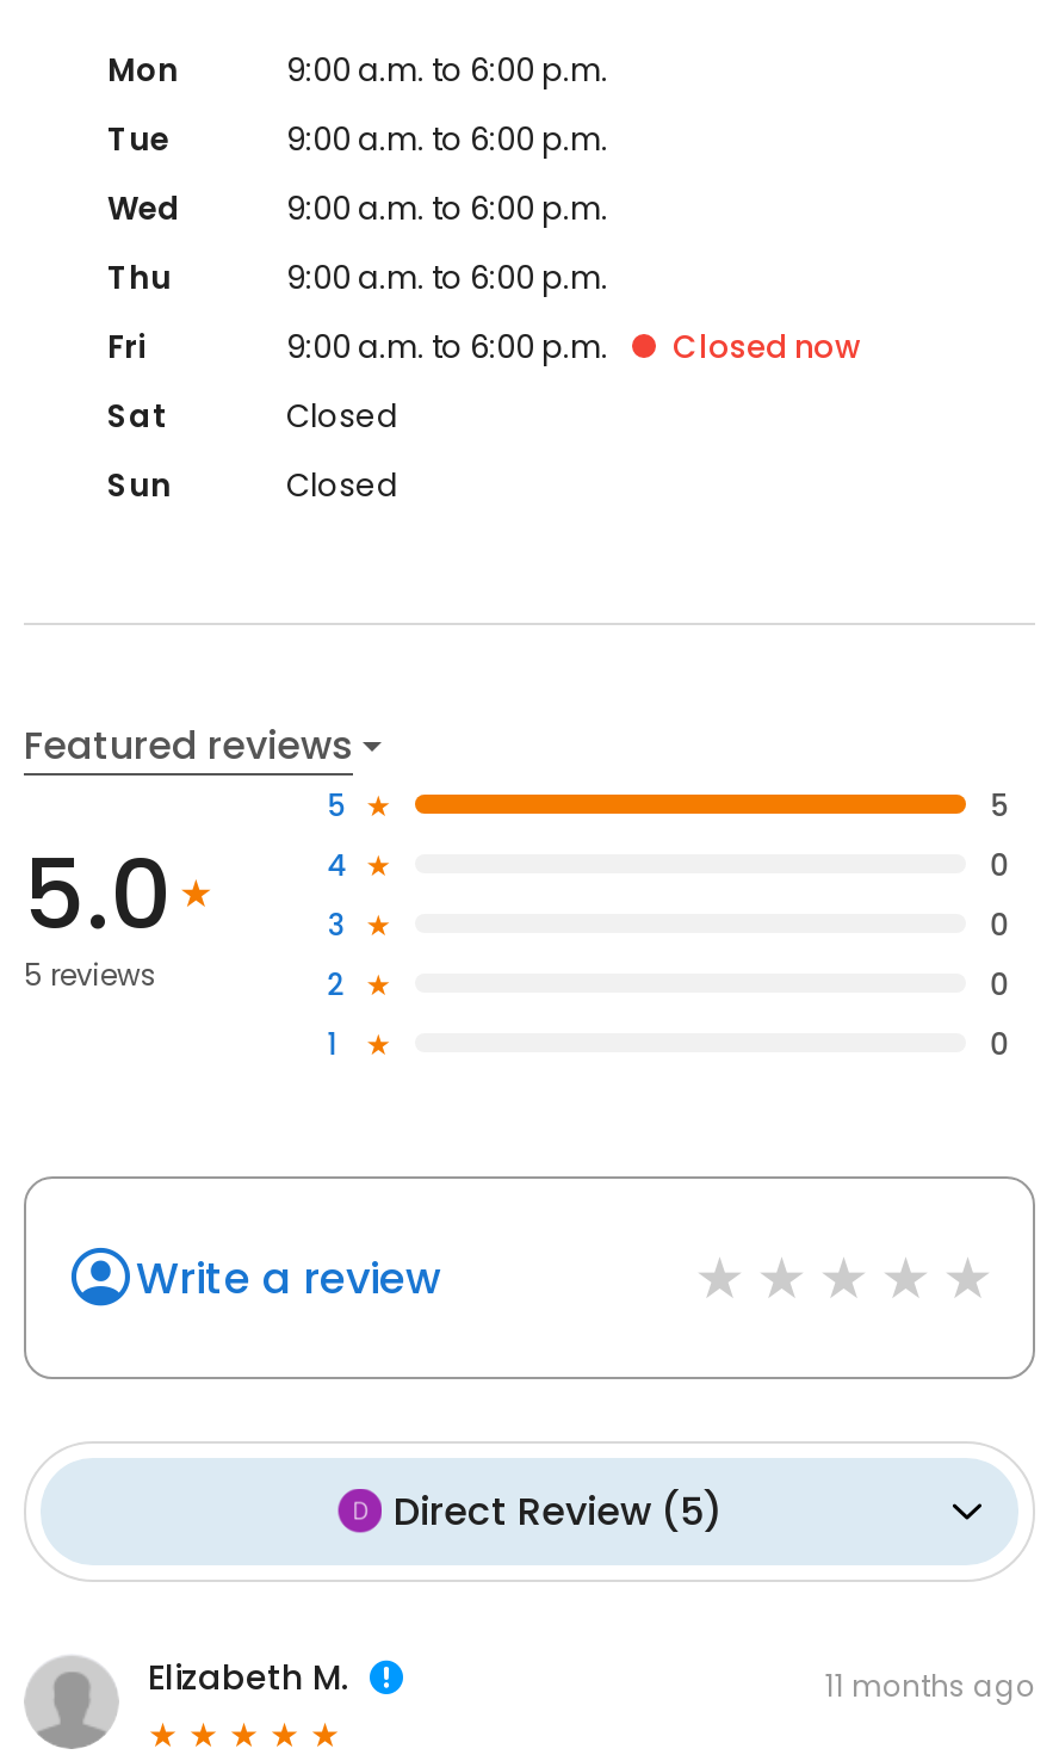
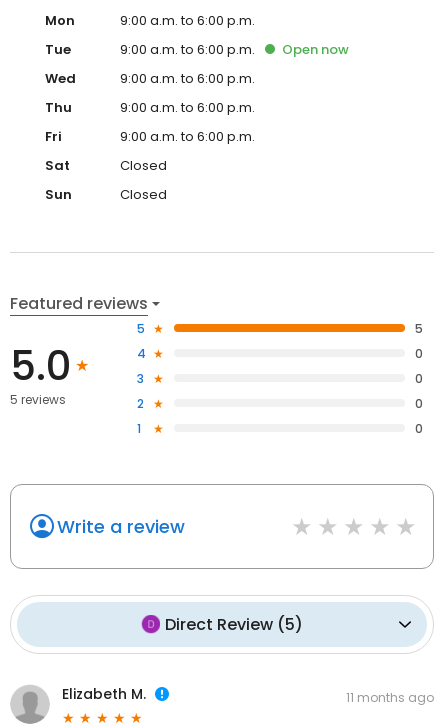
none -> [282,40,349,59] Open now
[673,324,861,370] Closed now -> none

